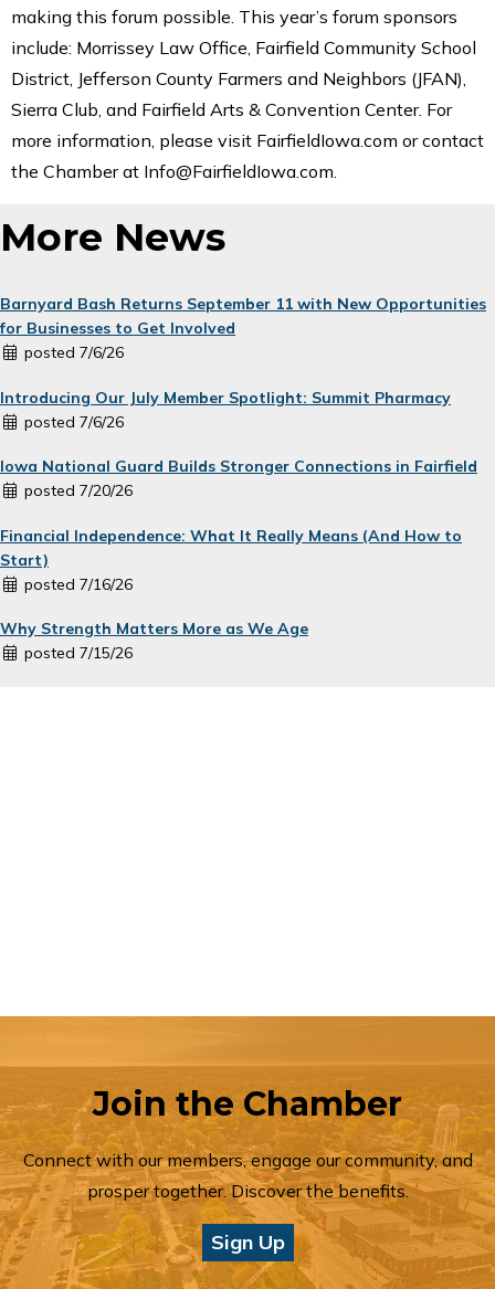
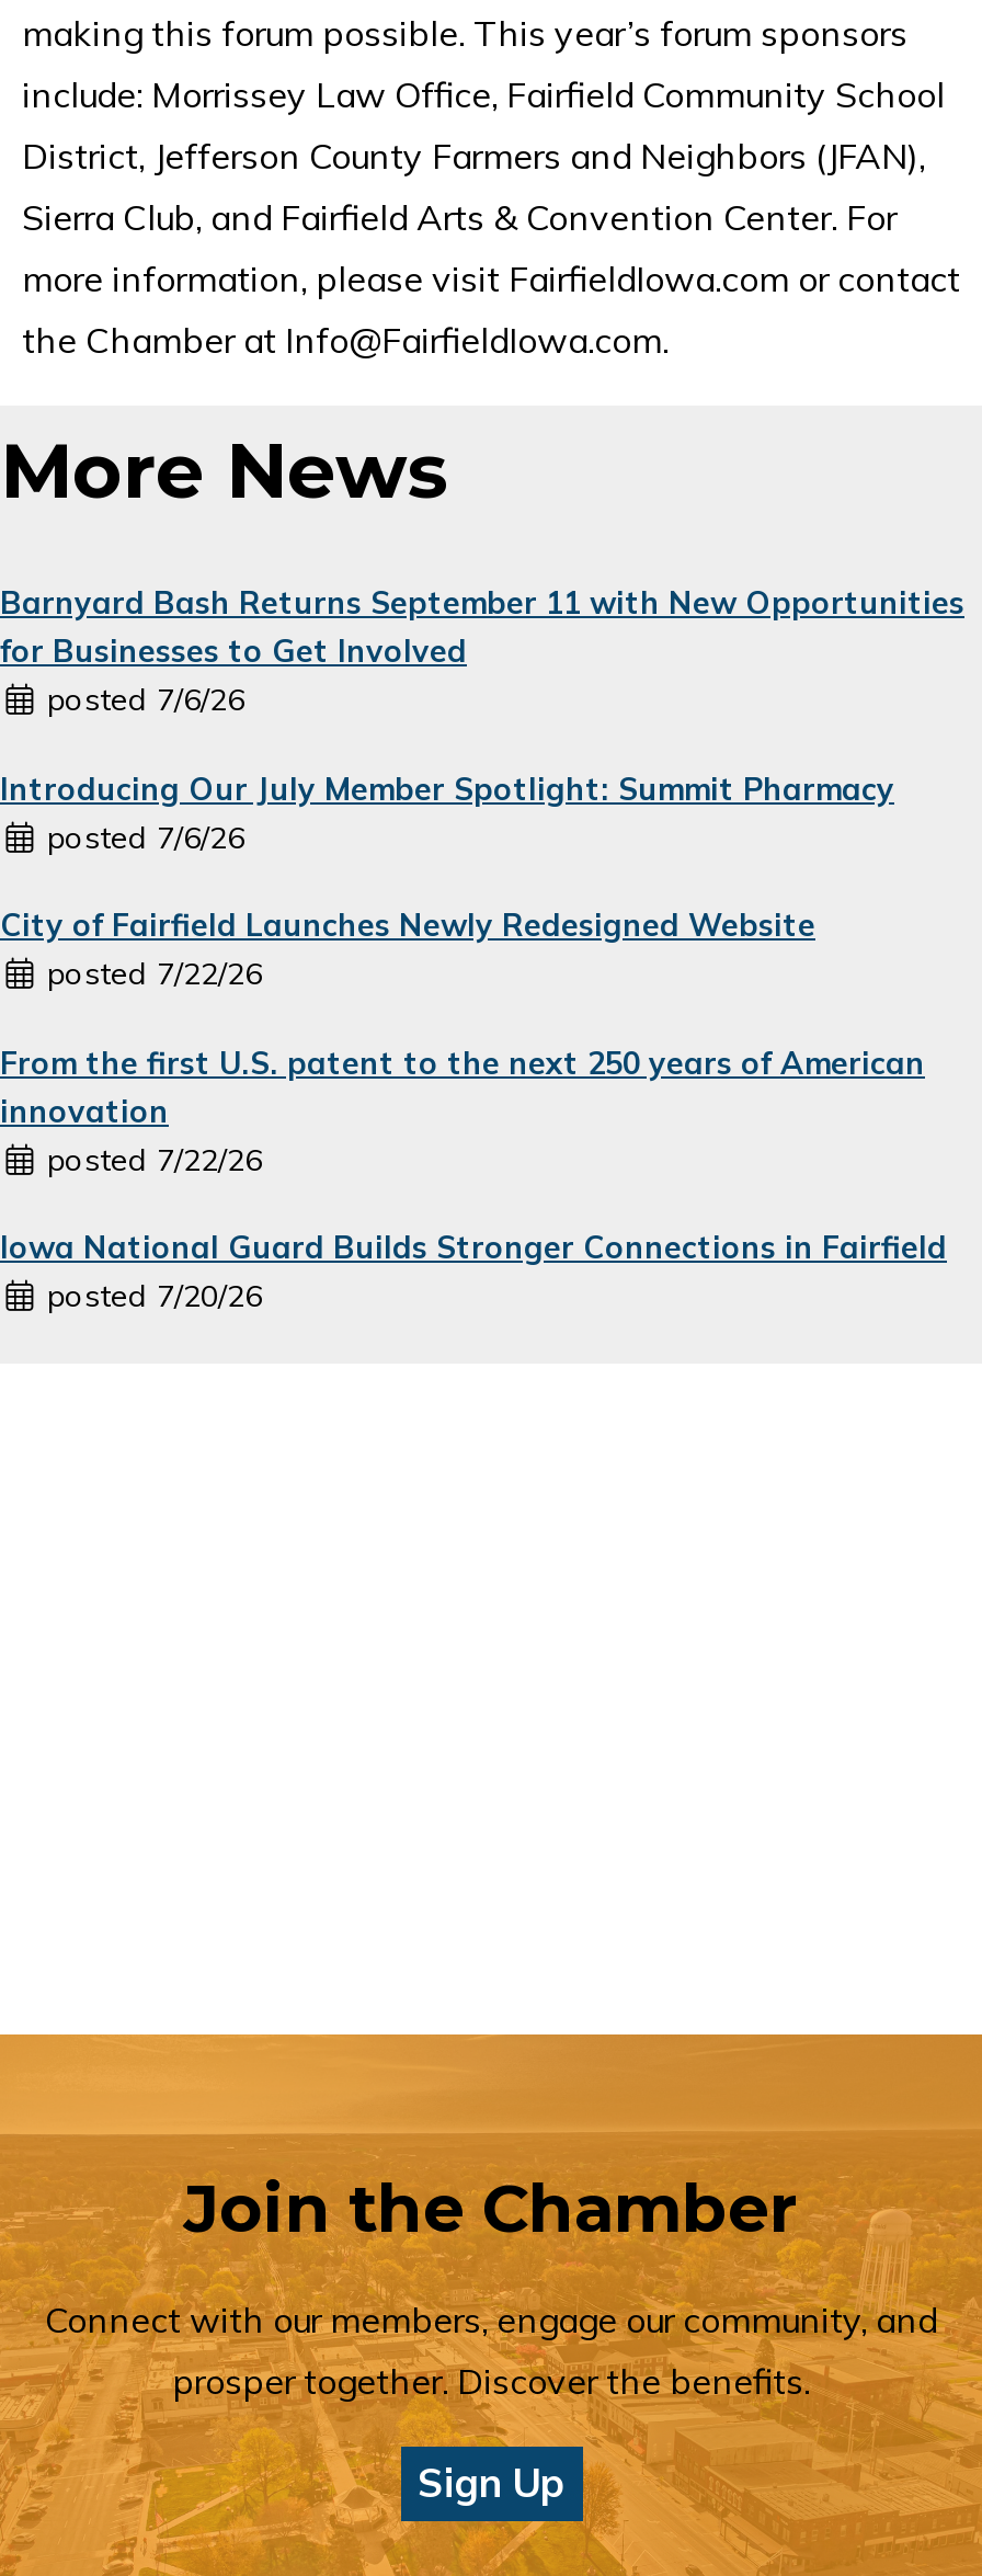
none -> [0,906,925,1179] City of Fairfield Launches Newly Redesigned Website | posted 7/22/26 | From the first U.S. patent to the next 250 years of American | innovation | posted 7/22/26
moved [0,456,477,500] -> [0,1228,947,1316]: Iowa National Guard Builds Stronger Connections in Fairfield | posted 7/20/26
[0,525,462,663] Financial Independence: What It Really Means (And How to | Start) | posted 7/16/26 | Why Strength Matters More as We Age | posted 7/15/26 -> none

